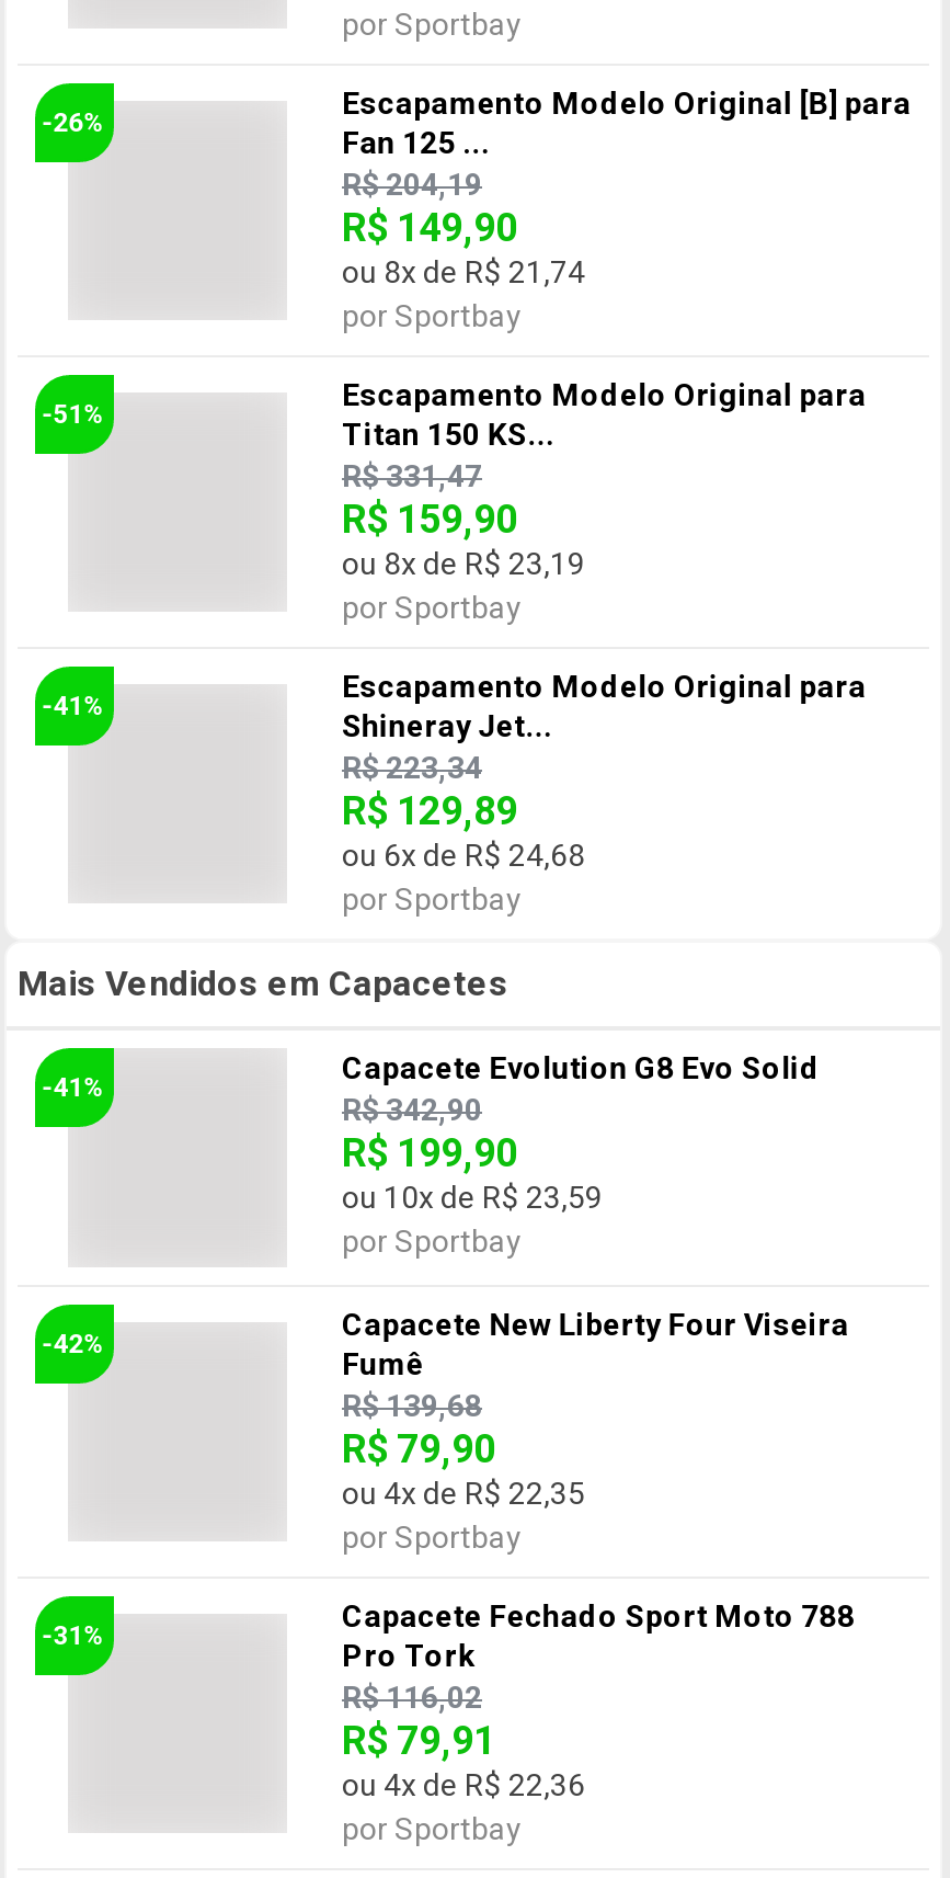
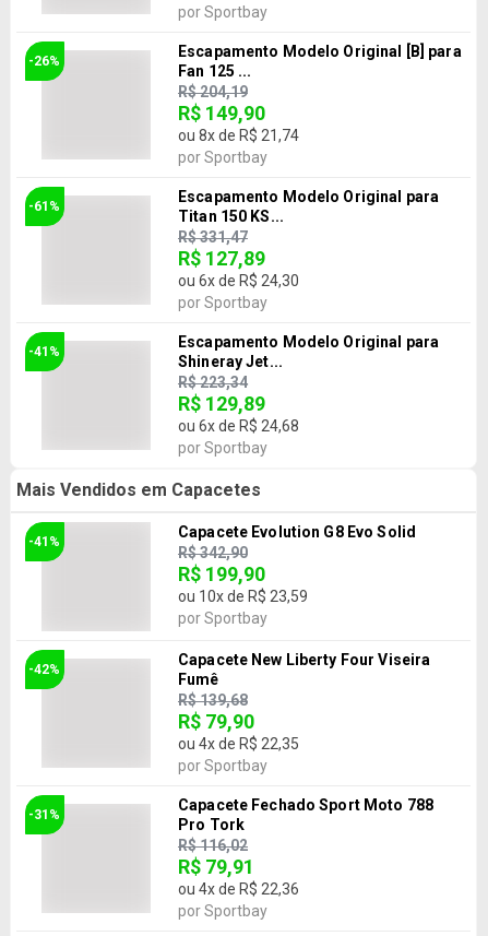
[42,399,106,429] -51% -> [29,199,60,214] -61%
[342,496,517,542] R$ 159,90 -> [178,247,265,270] R$ 127,89
[342,546,585,581] ou 8x de R$ 23,19 -> [178,272,299,289] ou 6x de R$ 24,30

